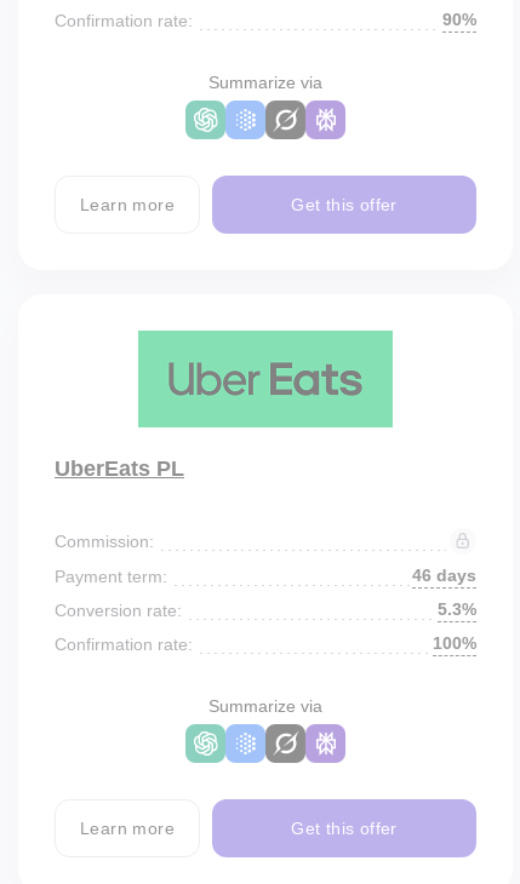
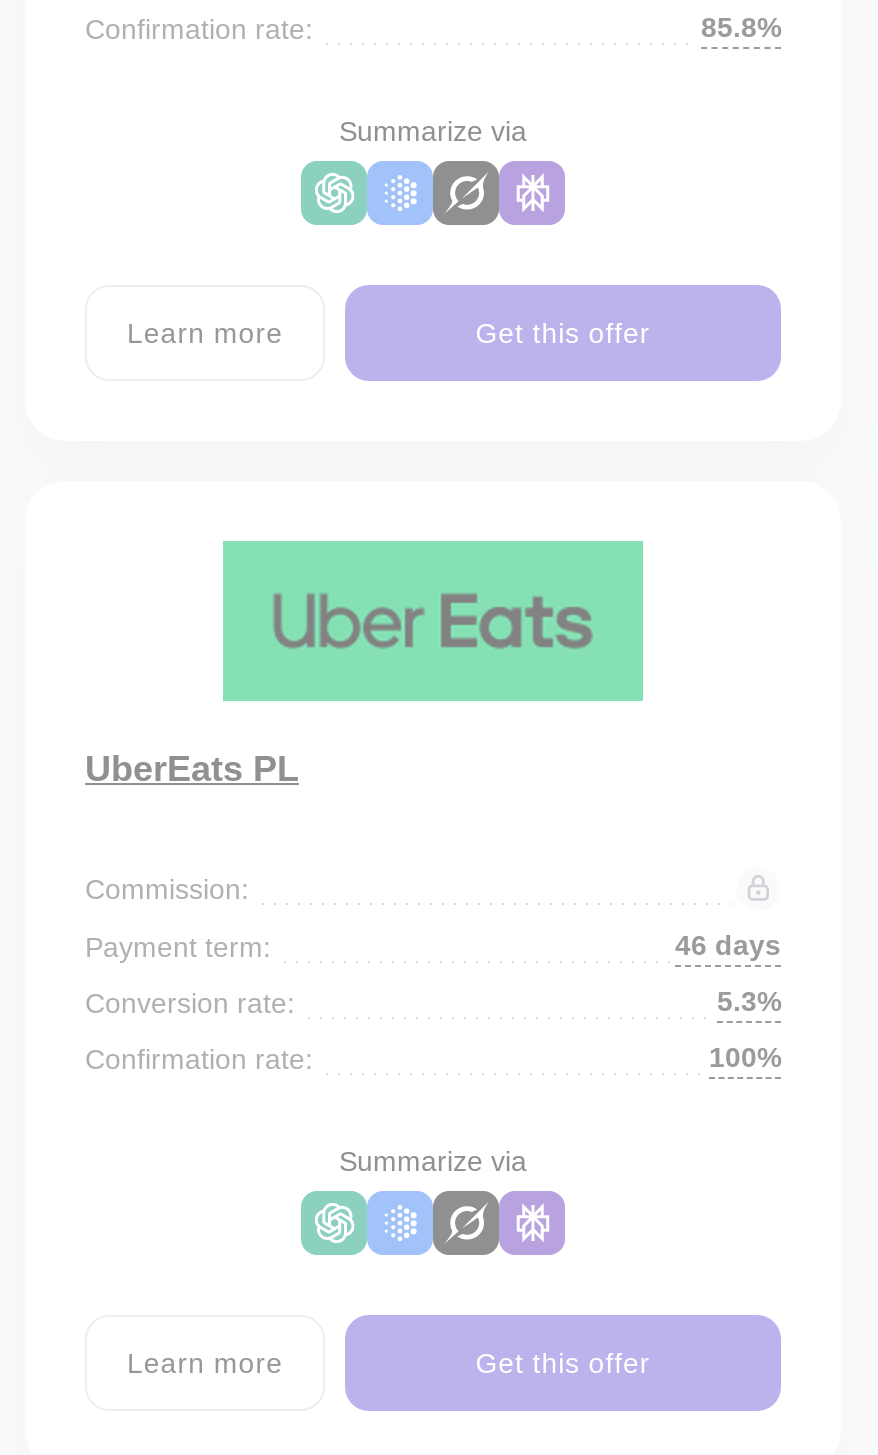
[442,10,476,29] 90% -> [701,11,781,43] 85.8%

